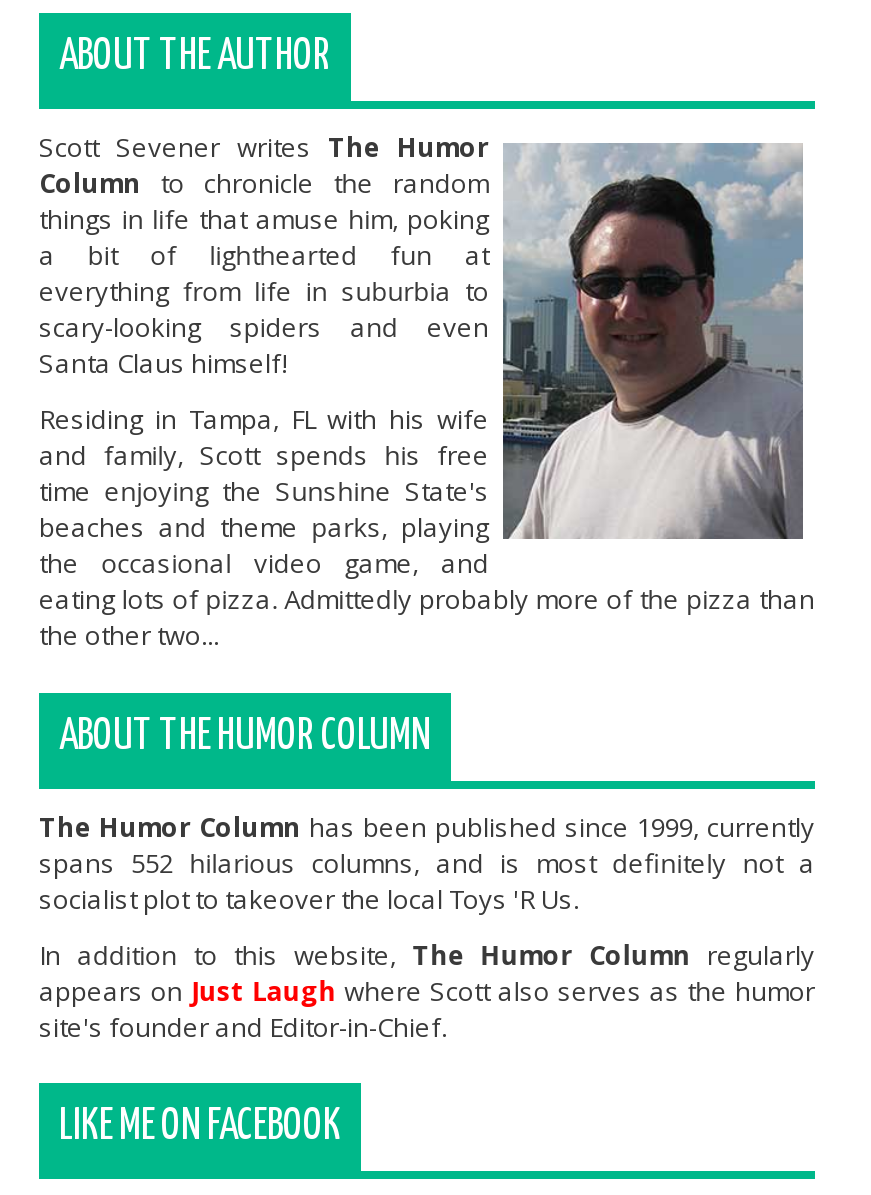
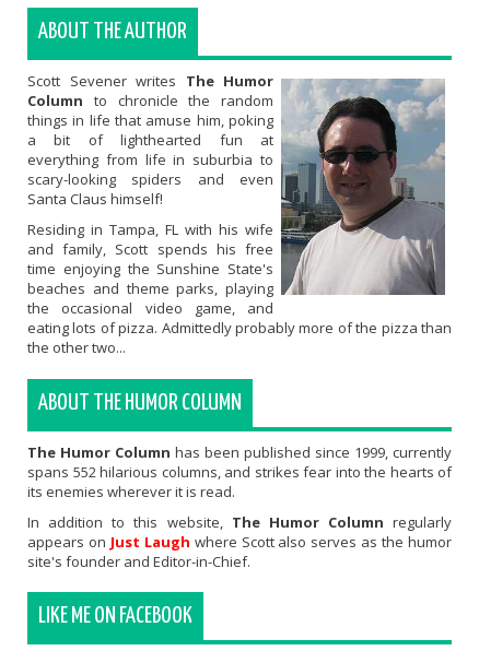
[39,844,815,916] spans 552 hilarious columns, and is most definitely not a | socialist plot to takeover the local Toys 'R Us. -> [27,461,452,501] spans 552 hilarious columns, and strikes fear into the hearts of | its enemies wherever it is read.

